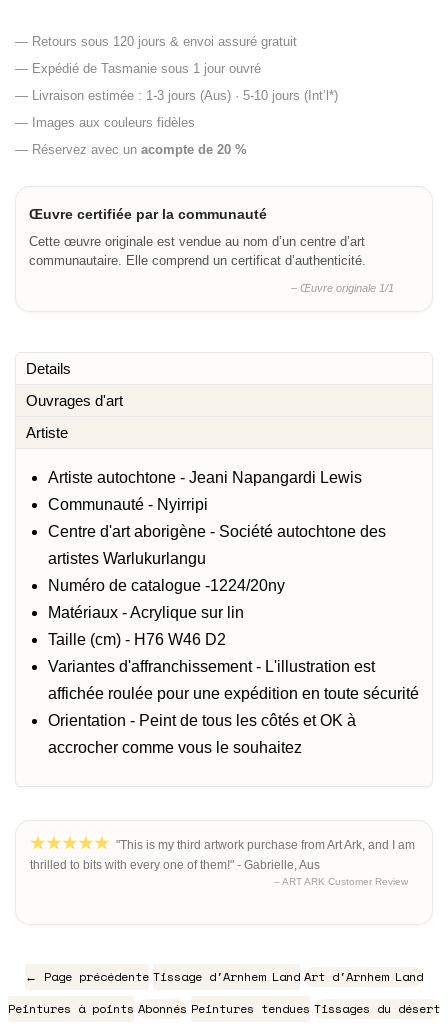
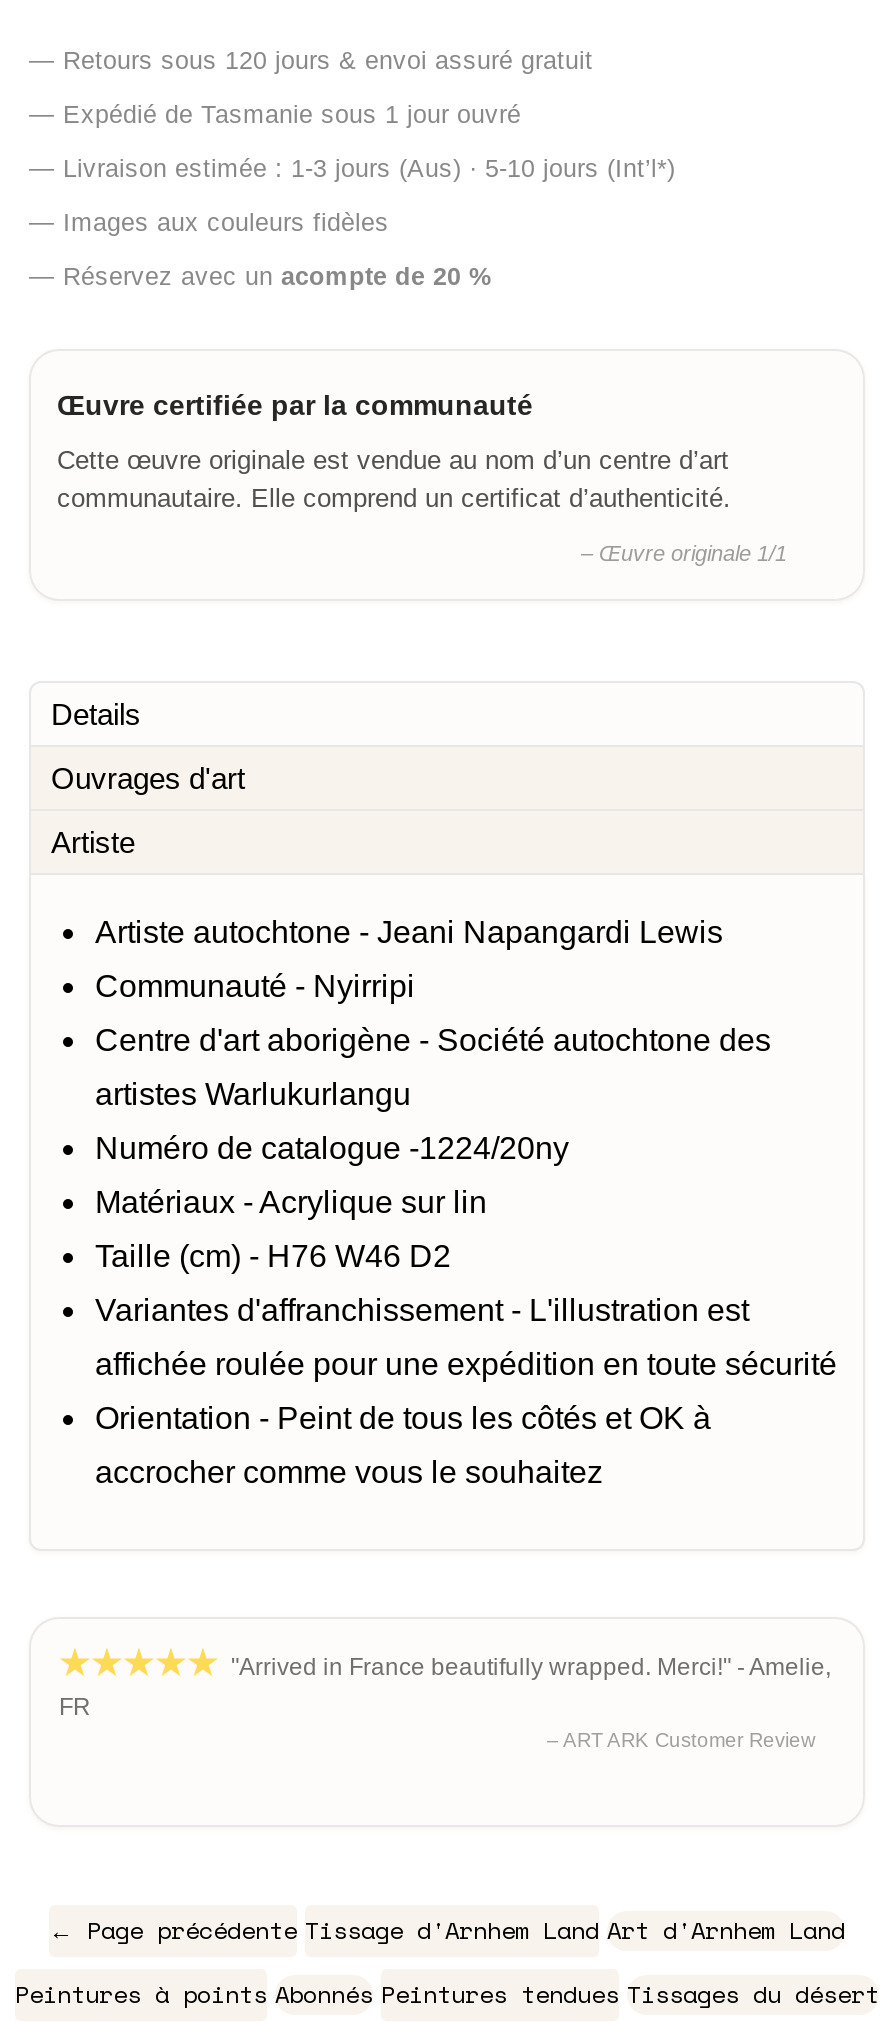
[30,838,415,872] "This is my third artwork purchase from Art Ark, and I am | thrilled to bits with every one of them!" - Gabrielle, Aus -> [59,1653,831,1721] "Arrived in France beautifully wrapped. Merci!" - Amelie, | FR

